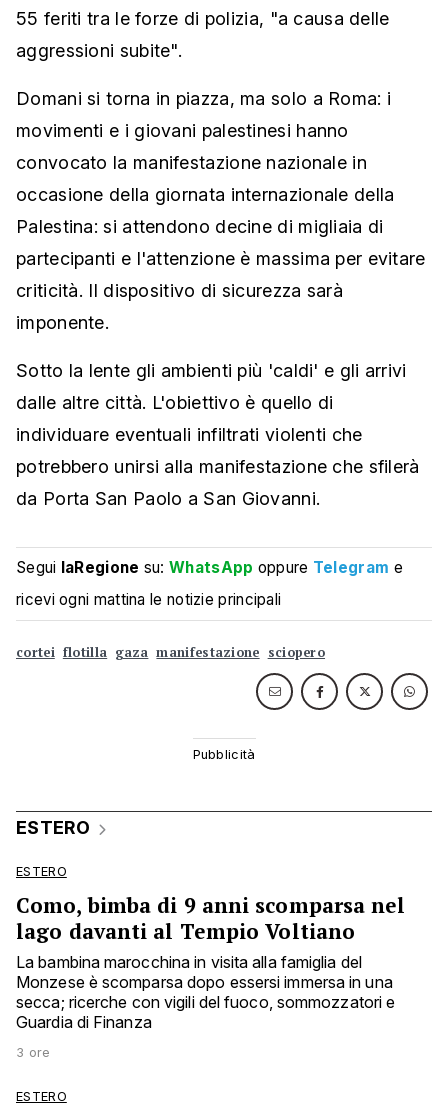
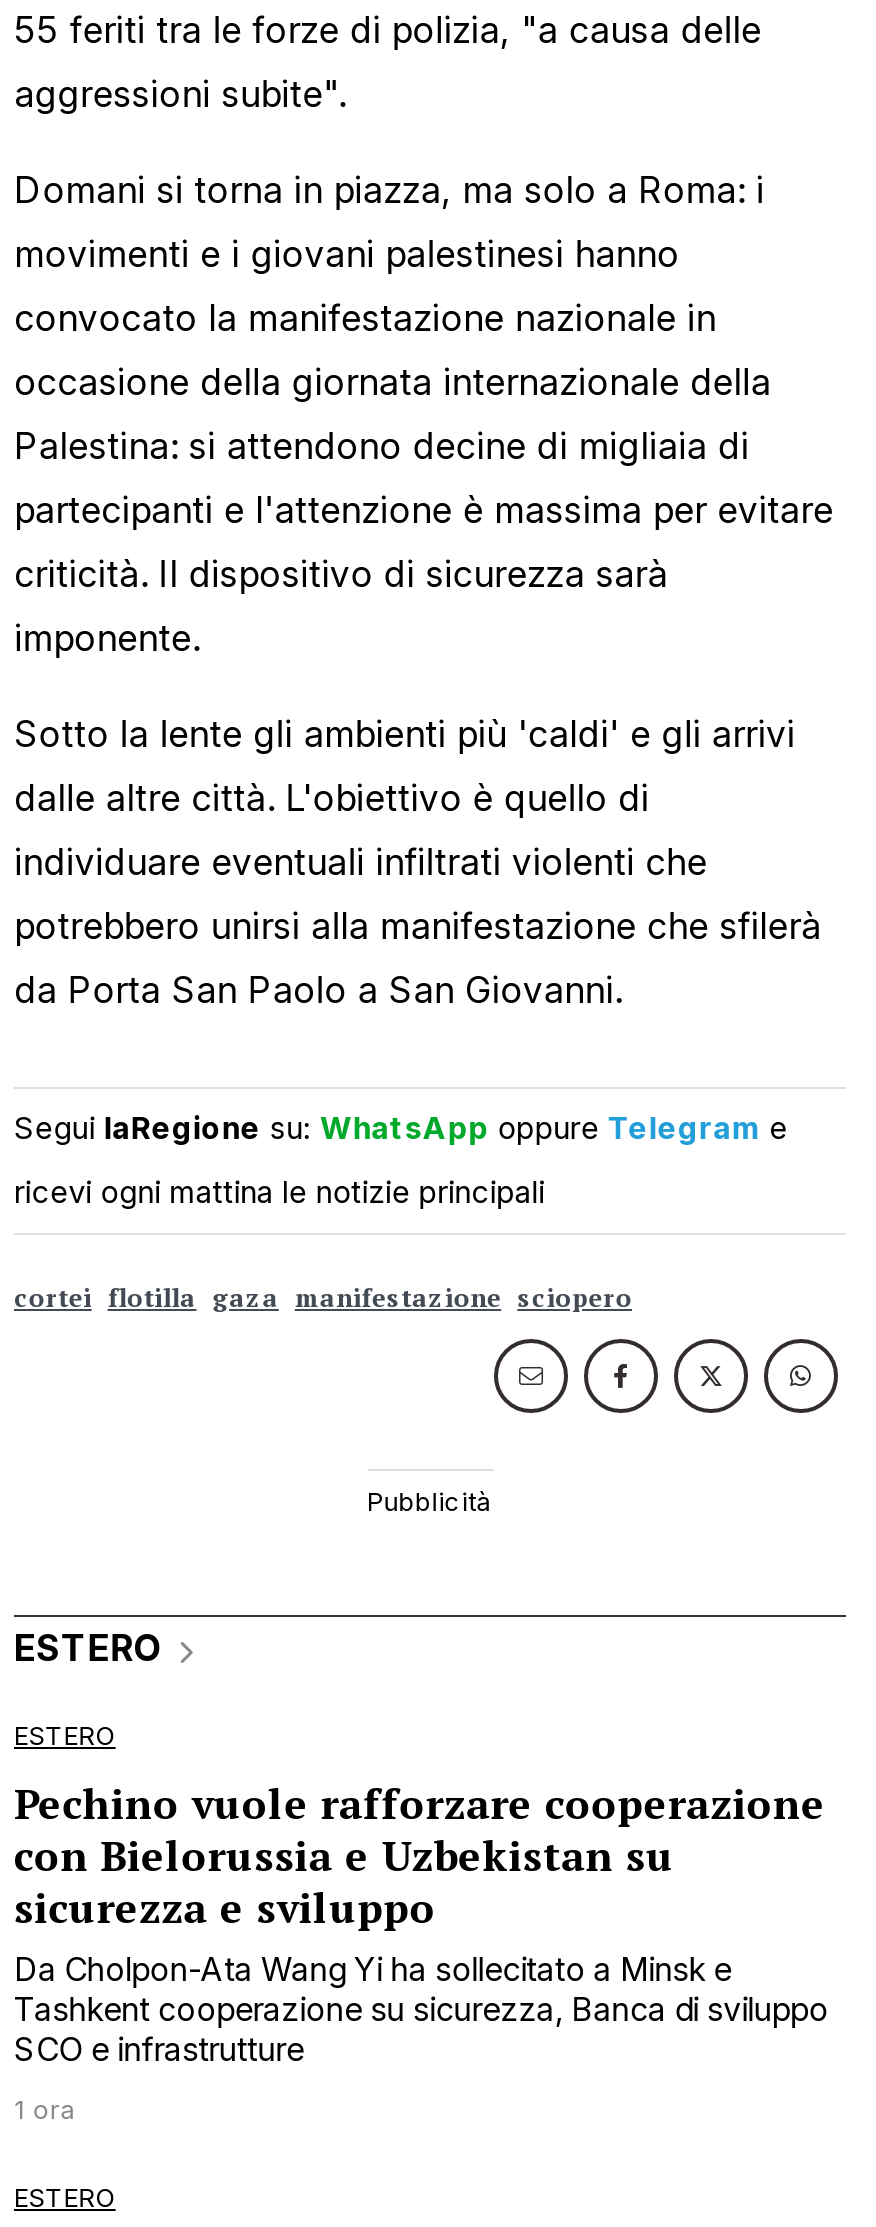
[16,891,405,1032] Como, bimba di 9 anni scomparsa nel | lago davanti al Tempio Voltiano | La bambina marocchina in visita alla famiglia del | Monzese è scomparsa dopo essersi immersa in una | secca; ricerche con vigili del fuoco, sommozzatori e | Guardia di Finanza -> [14,1775,829,2069] Pechino vuole rafforzare cooperazione | con Bielorussia e Uzbekistan su | sicurezza e sviluppo | Da Cholpon-Ata Wang Yi ha sollecitato a Minsk e | Tashkent cooperazione su sicurezza, Banca di sviluppo | SCO e infrastrutture
[16,1045,50,1060] 3 ore -> [14,2095,77,2125] 1 ora

